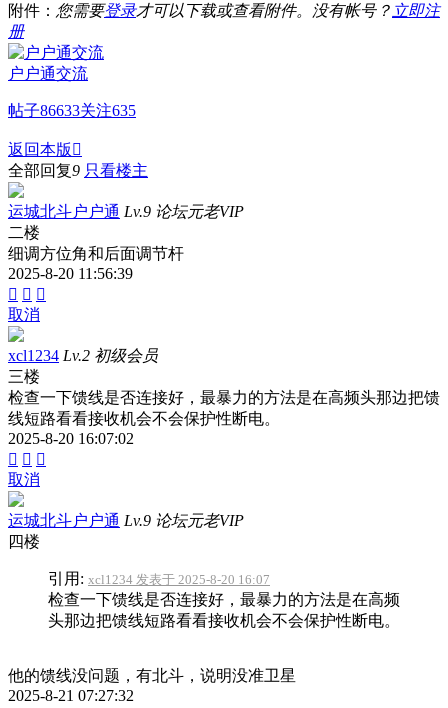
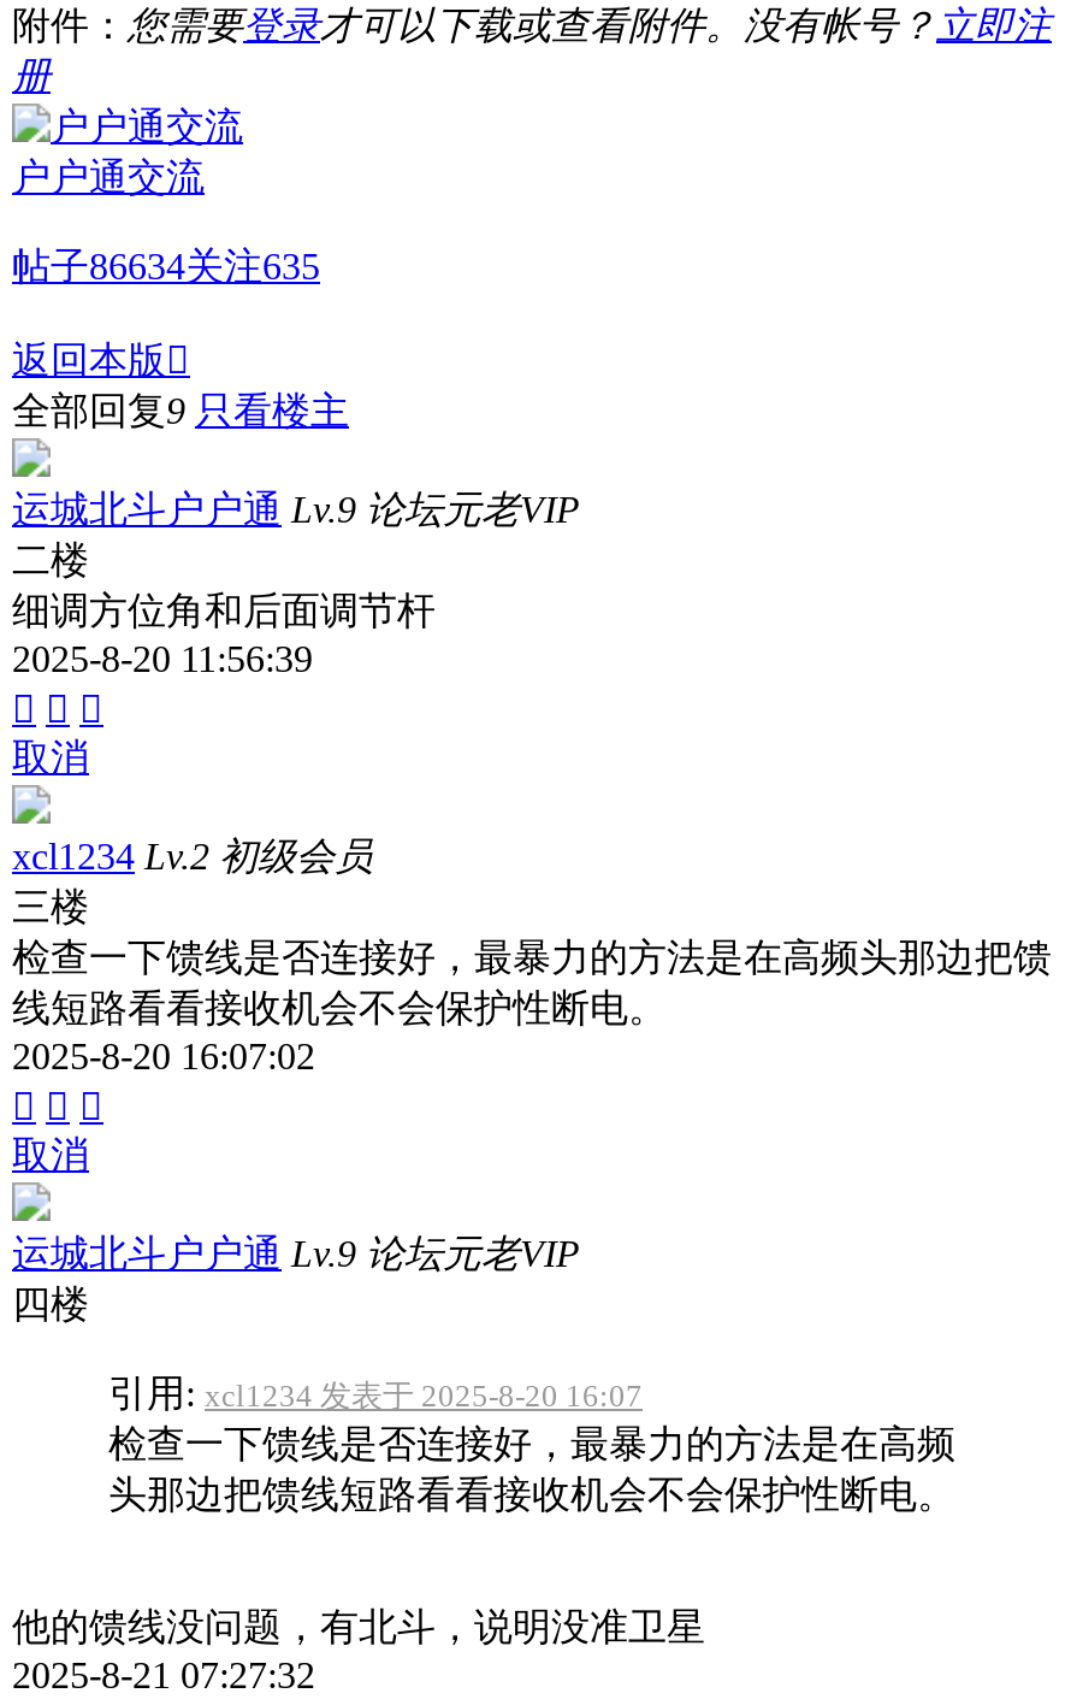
[8,102,136,119] 帖子86633关注635 -> [12,247,320,288] 帖子86634关注635

